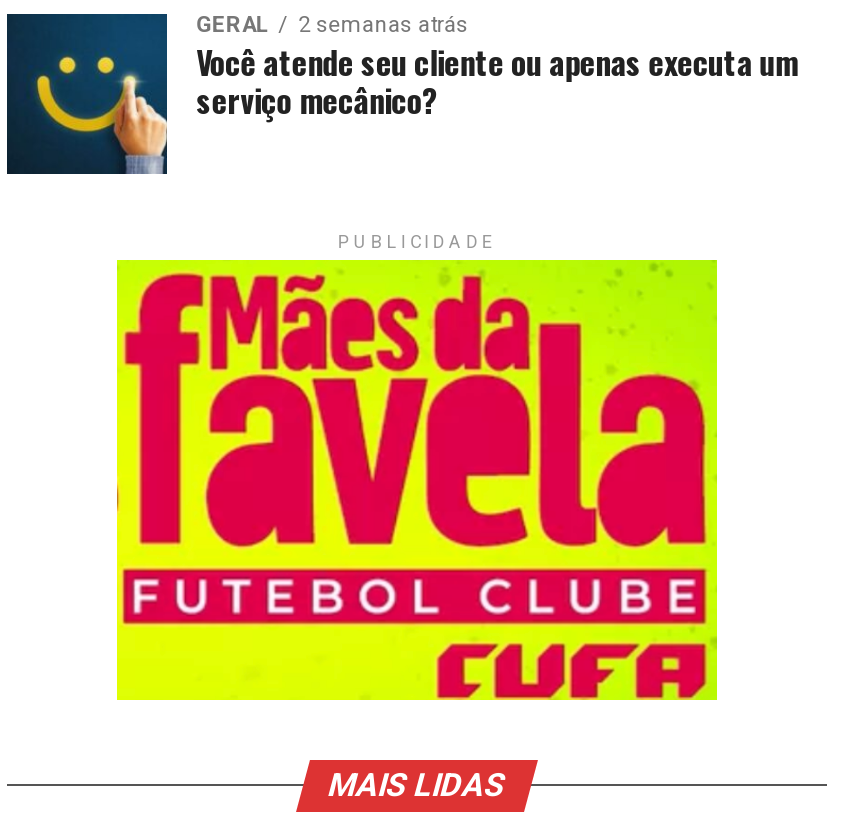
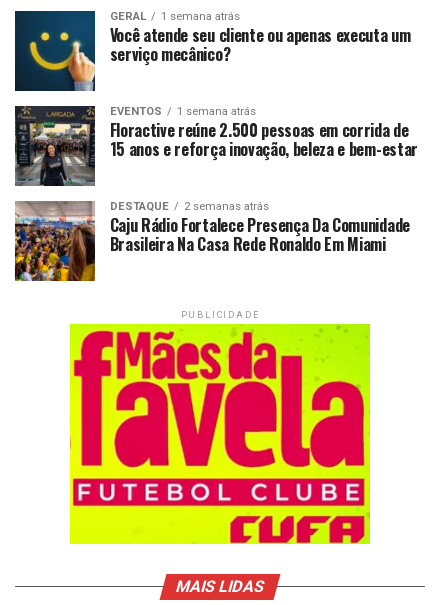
moved [298,11,468,37] -> [184,200,269,213]: 2 semanas atrás
none -> [161,10,240,23] 1 semana atrás
none -> [14,105,418,256] [image] | EVENTOS | 1 semana atrás | Floractive reúne 2.500 pessoas em corrida de | 15 anos e reforça inovação, beleza e bem-estar | DESTAQUE | Caju Rádio Fortalece Presença Da Comunidade | Brasileira Na Casa Rede Ronaldo Em Miami
none -> [14,200,96,282] [image]

